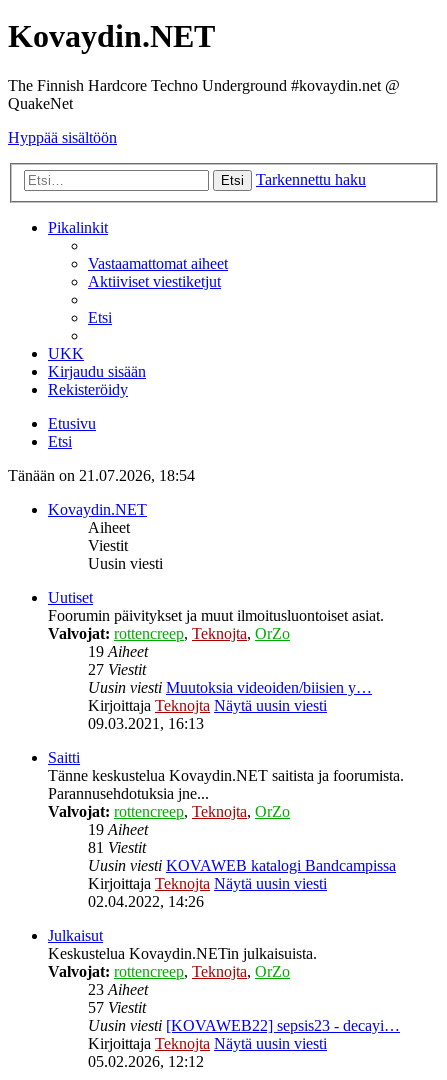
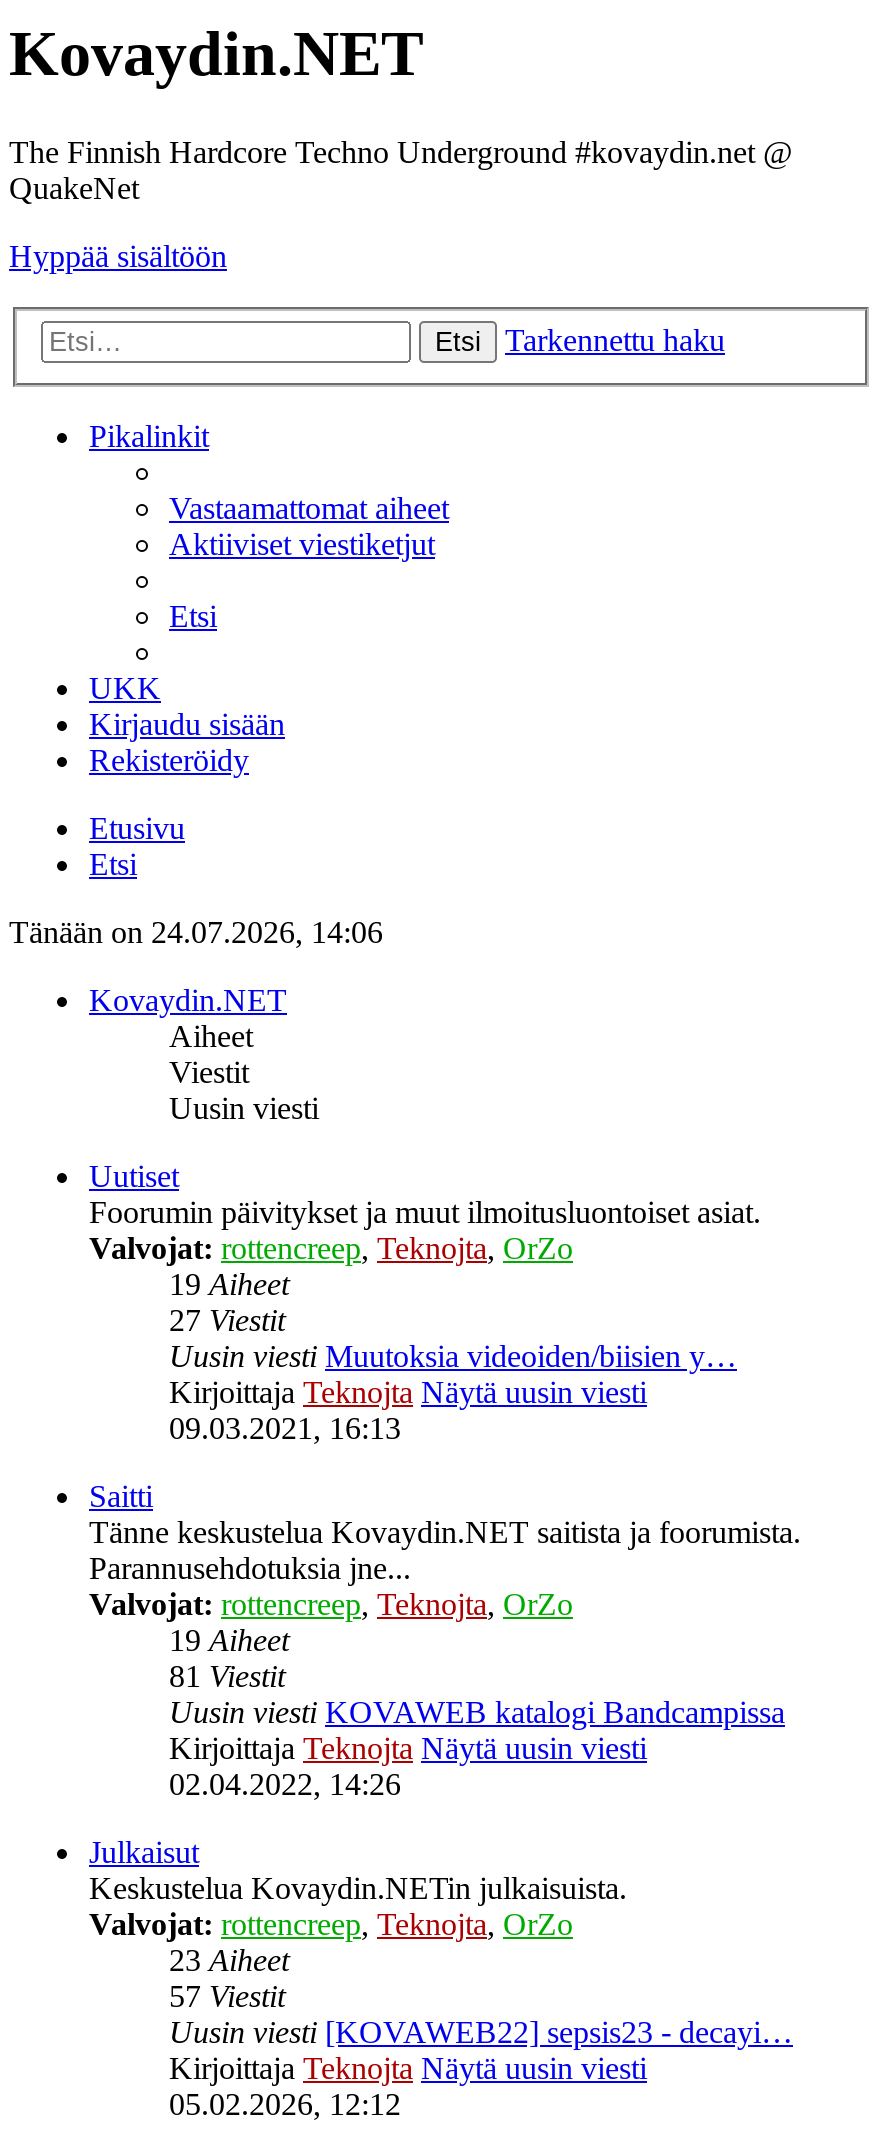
[8,467,195,484] Tänään on 21.07.2026, 18:54 -> [9,916,383,950] Tänään on 24.07.2026, 14:06

